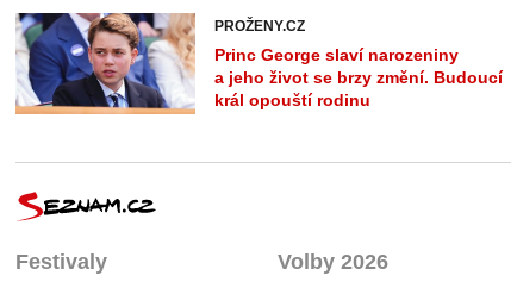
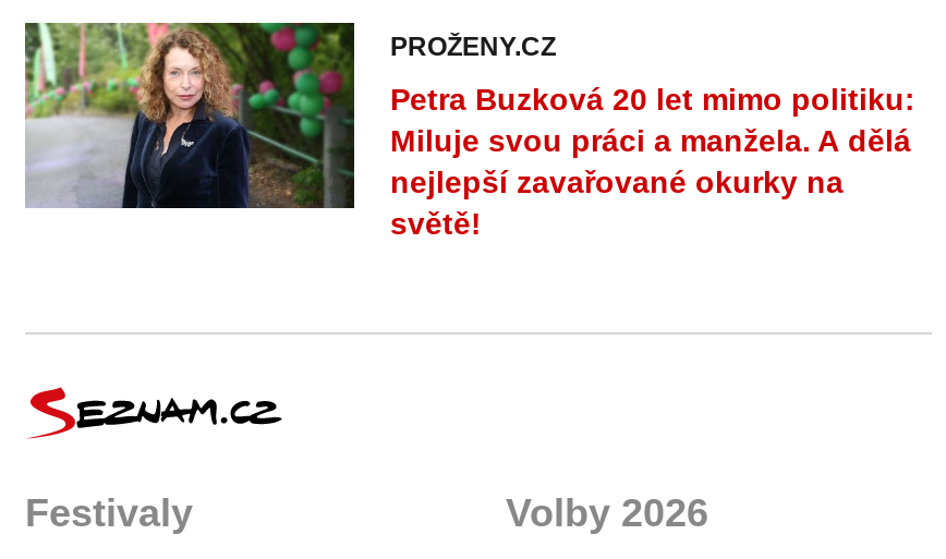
[15,12,503,115] [image] | Princ George slaví narozeniny | a jeho život se brzy změní. Budoucí | král opouští rodinu -> [23,21,915,241] [image] | Petra Buzková 20 let mimo politiku: | Miluje svou práci a manžela. A dělá | nejlepší zavařované okurky na | světě!

